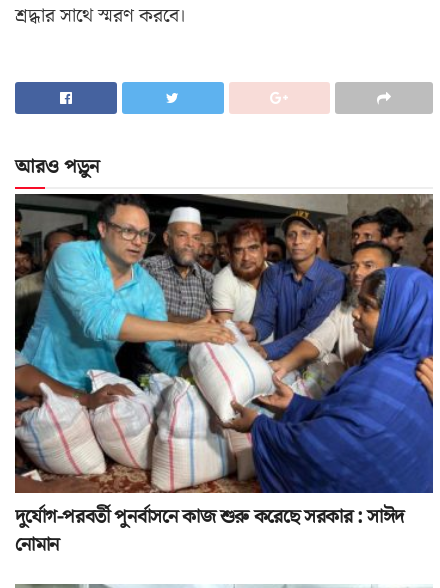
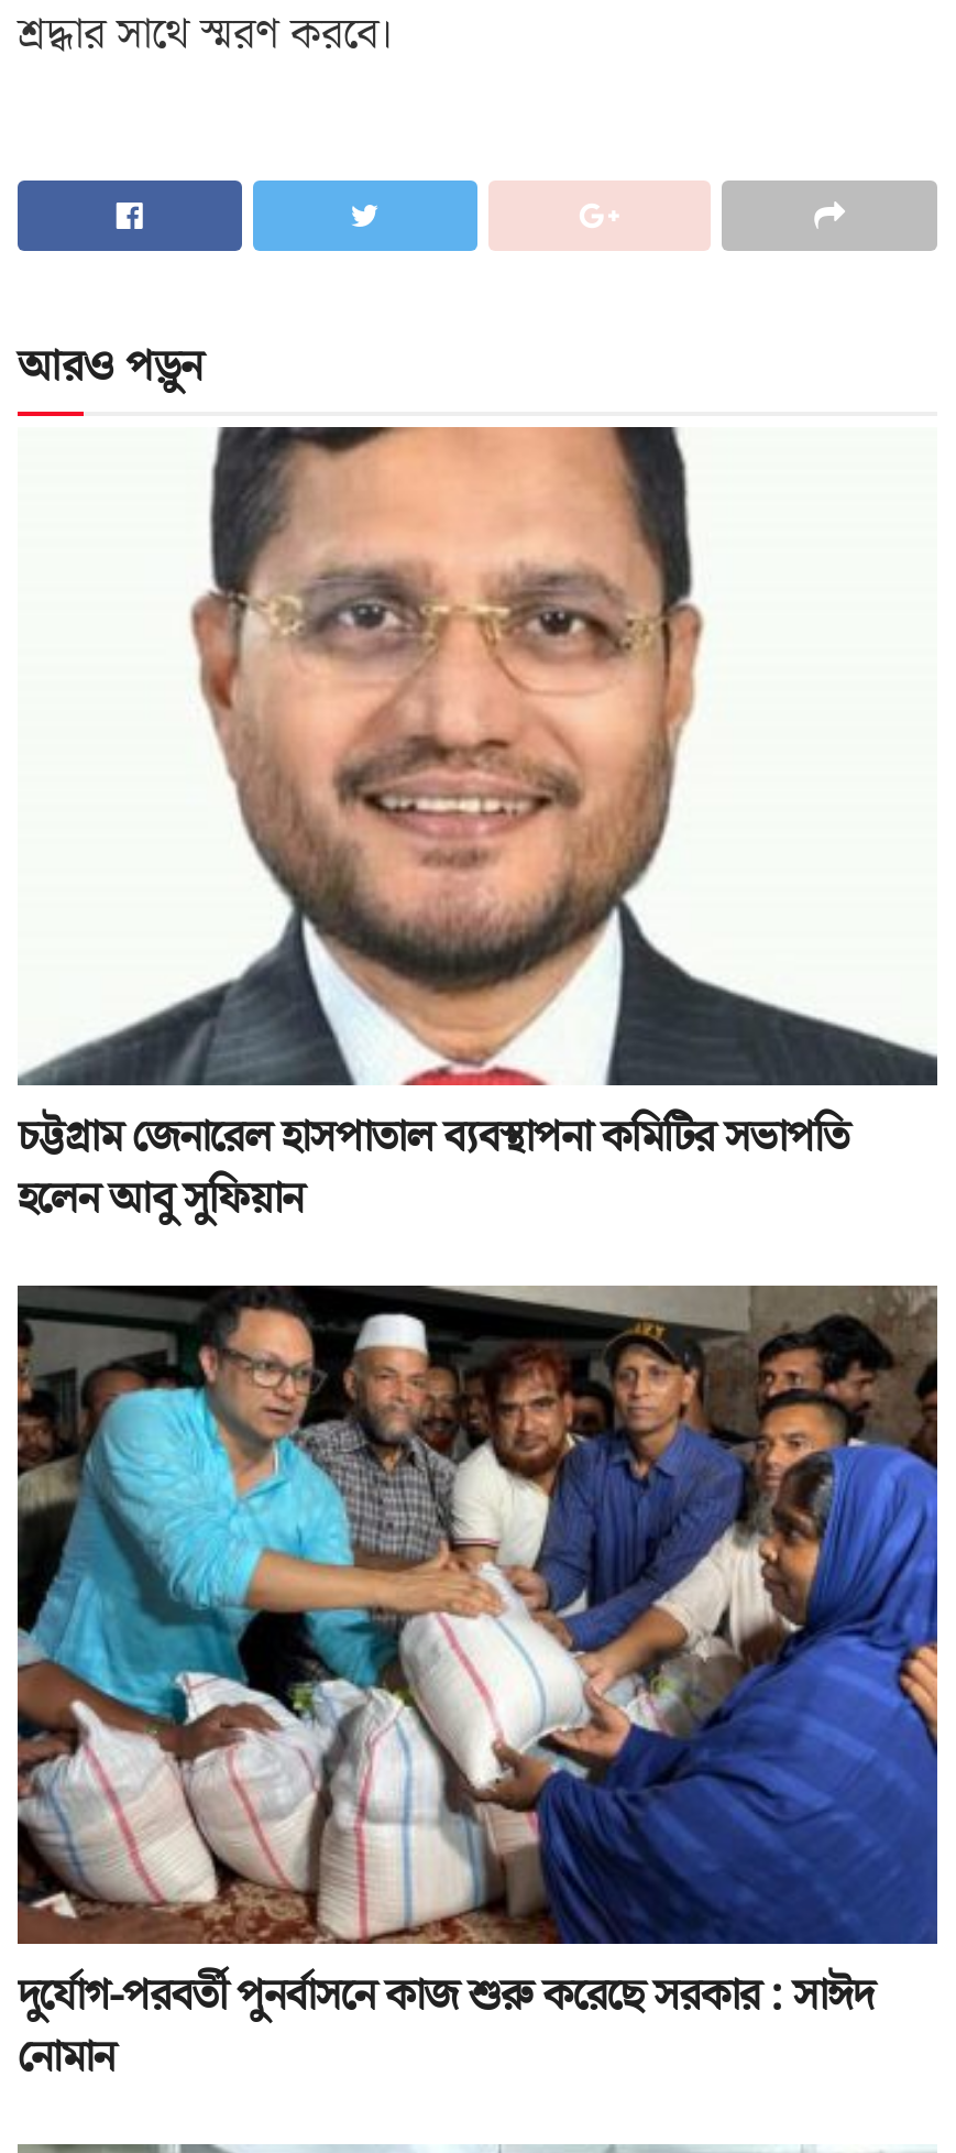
none -> [18,425,937,1231] [image] | চট্টগ্রাম জেনারেল হাসপাতাল ব্যবস্থাপনা কমিটির সভাপতি | হলেন আবু সুফিয়ান

